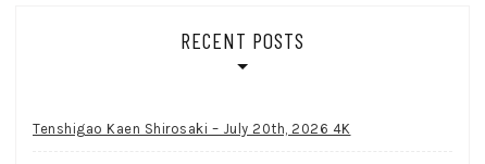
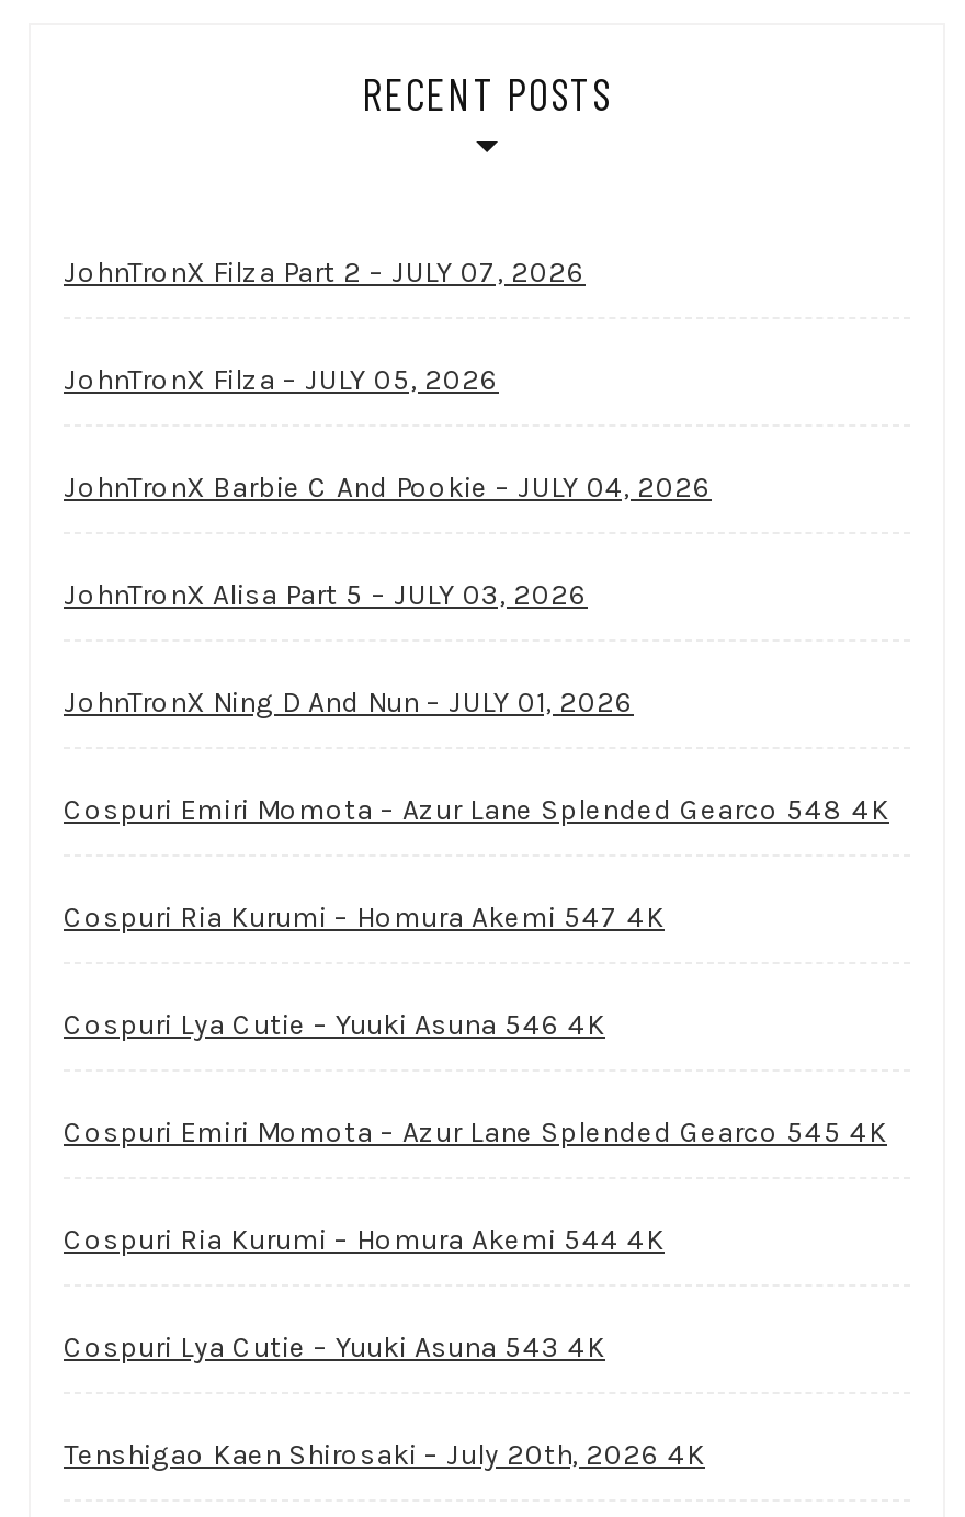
none -> [64,256,889,1363] JohnTronX Filza Part 2 – JULY 07, 2026 | JohnTronX Filza – JULY 05, 2026 | JohnTronX Barbie C And Pookie – JULY 04, 2026 | JohnTronX Alisa Part 5 – JULY 03, 2026 | JohnTronX Ning D And Nun – JULY 01, 2026 | Cospuri Emiri Momota – Azur Lane Splended Gearco 548 4K | Cospuri Ria Kurumi – Homura Akemi 547 4K | Cospuri Lya Cutie – Yuuki Asuna 546 4K | Cospuri Emiri Momota – Azur Lane Splended Gearco 545 4K | Cospuri Ria Kurumi – Homura Akemi 544 4K | Cospuri Lya Cutie – Yuuki Asuna 543 4K

